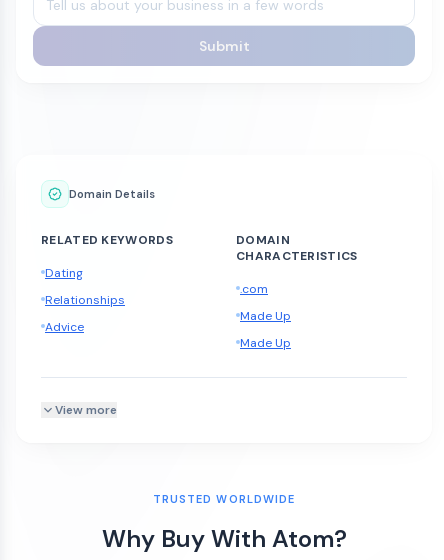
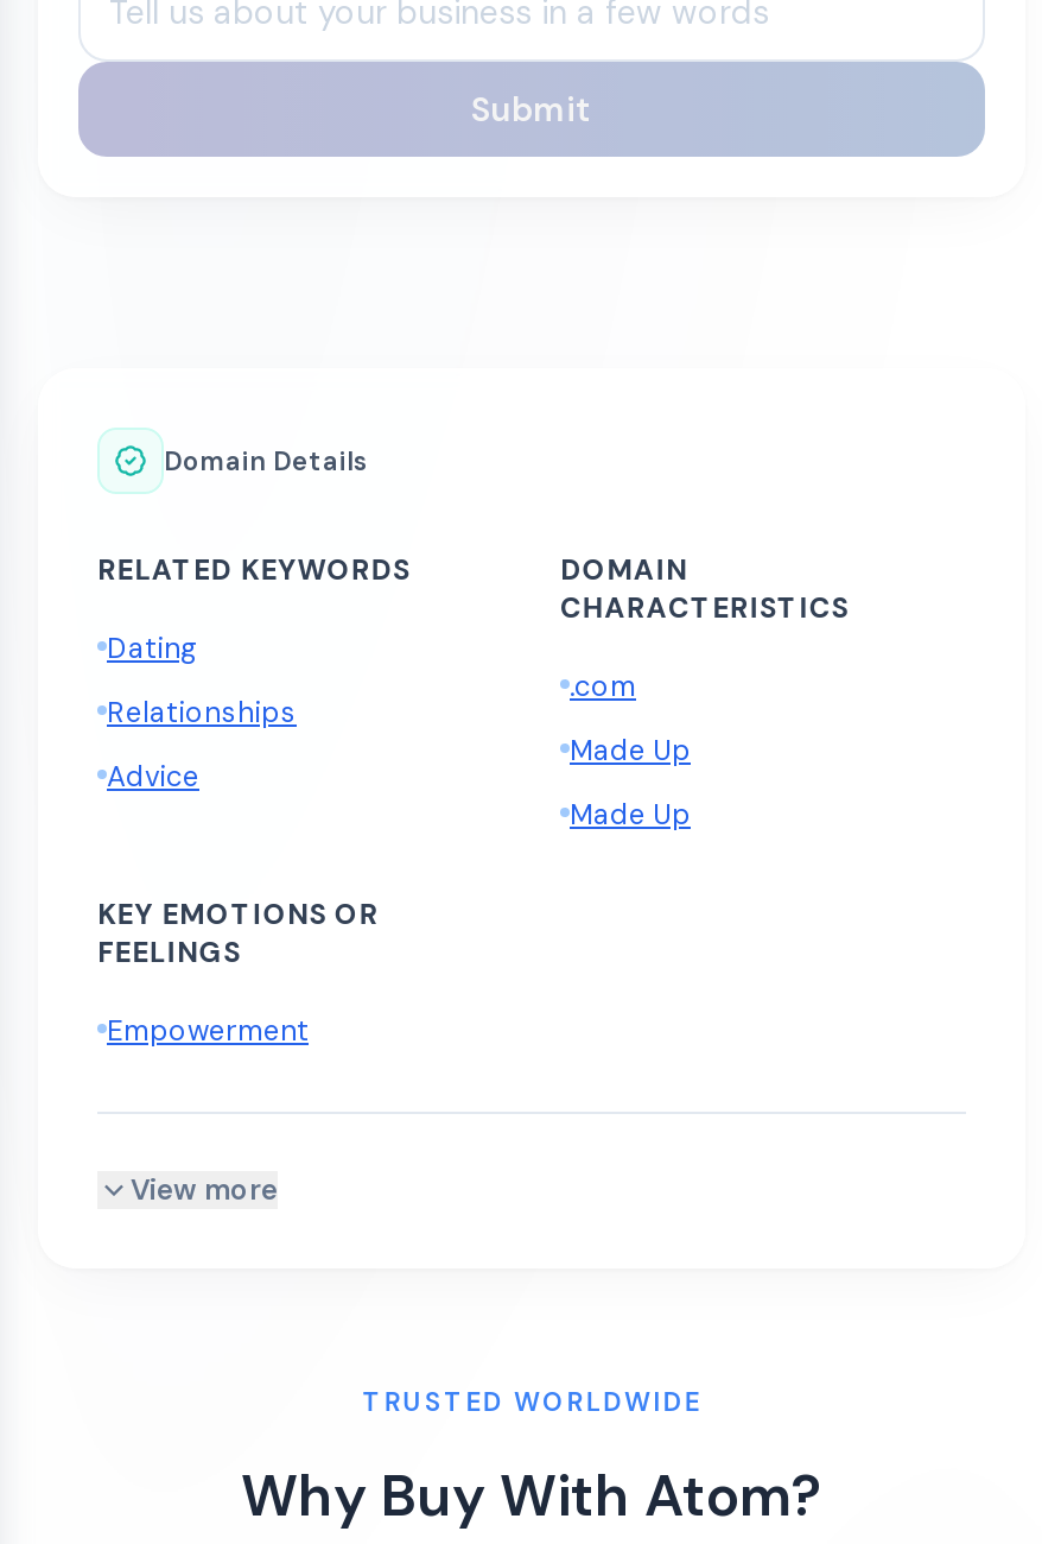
none -> [97,895,379,1050] KEY EMOTIONS OR | FEELINGS | Empowerment

